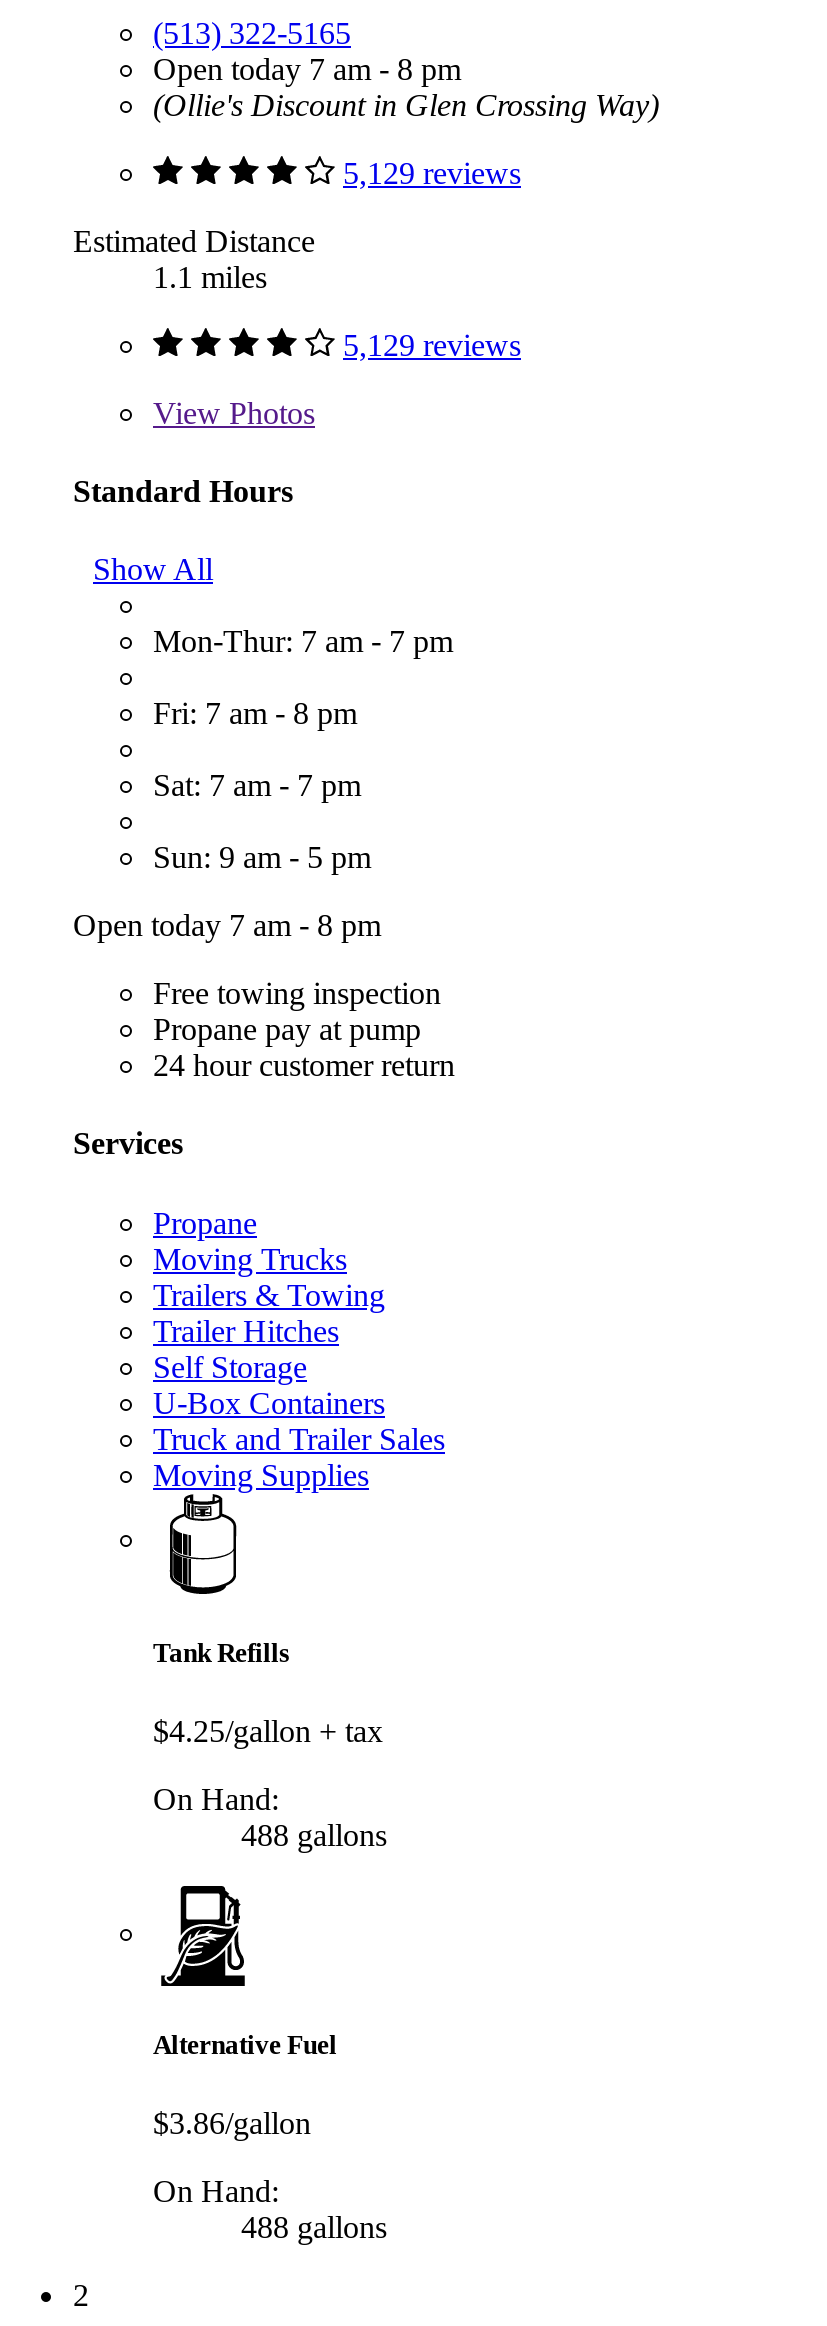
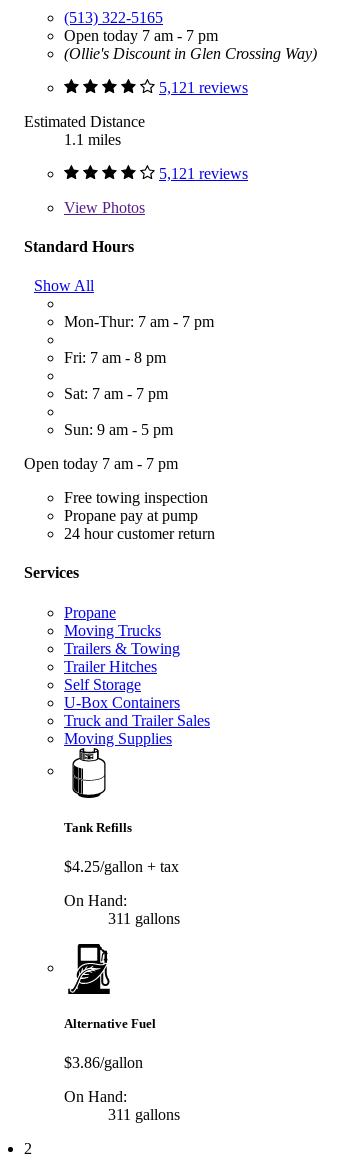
[153,51,461,85] Open today 7 am - 8 pm -> [64,26,218,43] Open today 7 am - 7 pm
[343,155,521,189] 5,129 reviews -> [159,78,248,95] 5,121 reviews
[343,327,521,361] 5,129 reviews -> [159,164,248,181] 5,121 reviews
[73,908,381,942] Open today 7 am - 8 pm -> [24,455,178,472] Open today 7 am - 7 pm
[233,1818,387,1852] 488 gallons -> [104,910,180,927] 311 gallons
[233,2211,387,2245] 488 gallons -> [104,1106,180,1123] 311 gallons

